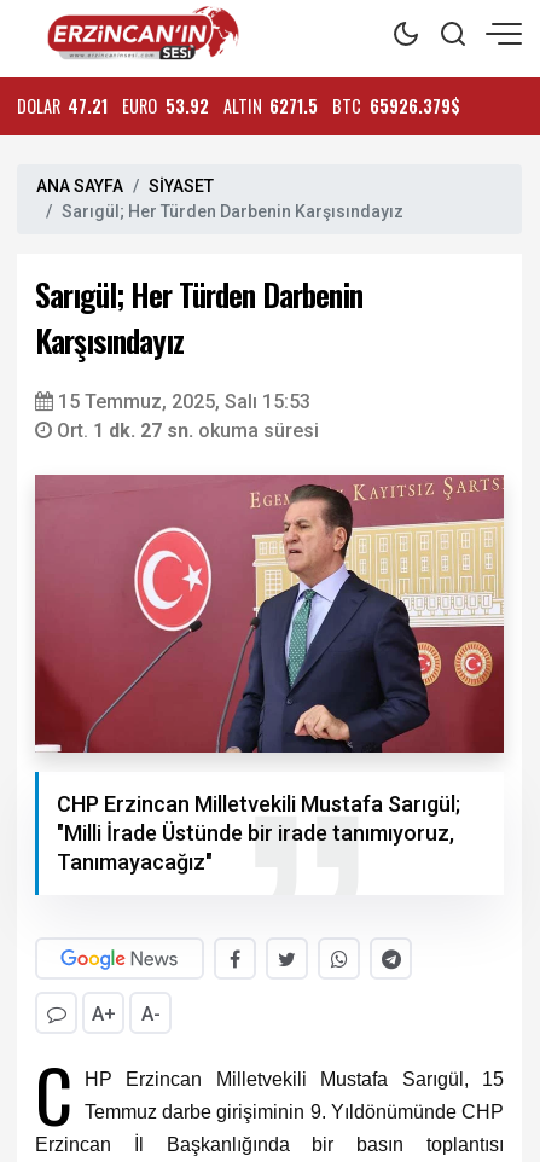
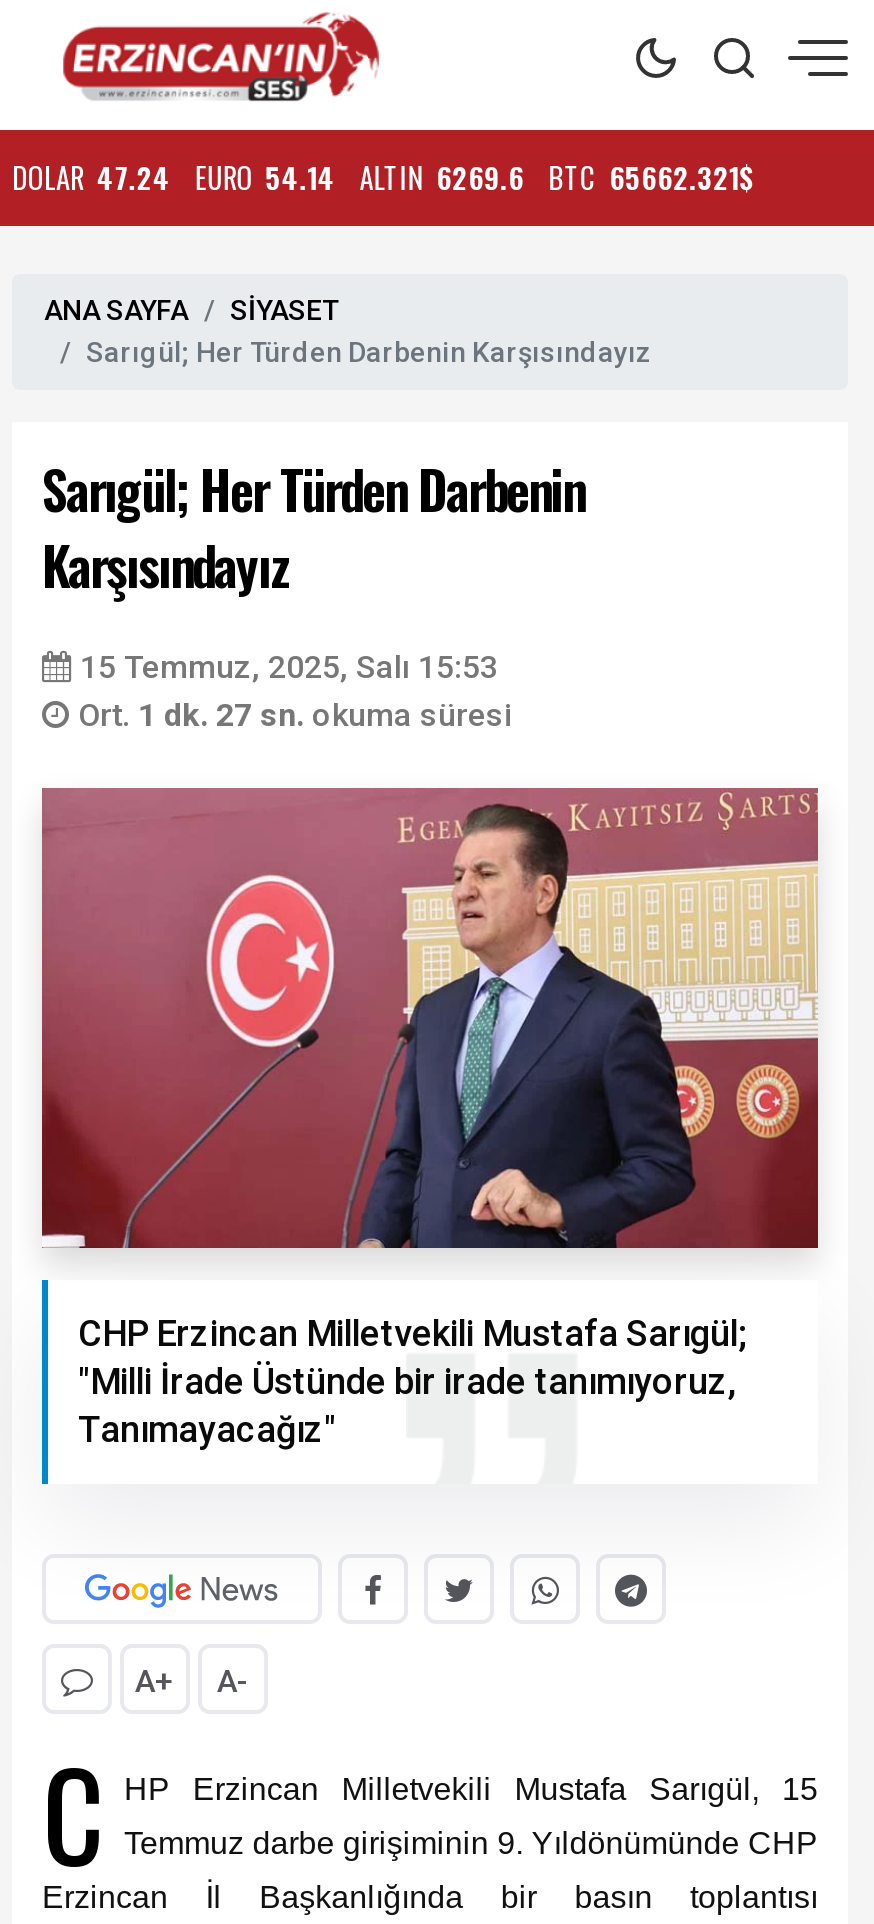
[17,93,460,118] DOLAR 47.21 EURO 53.92 ALTIN 6271.5 BTC 65926.379$ -> [12,156,755,198] DOLAR 47.24 EURO 54.14 ALTIN 6269.6 BTC 65662.321$

